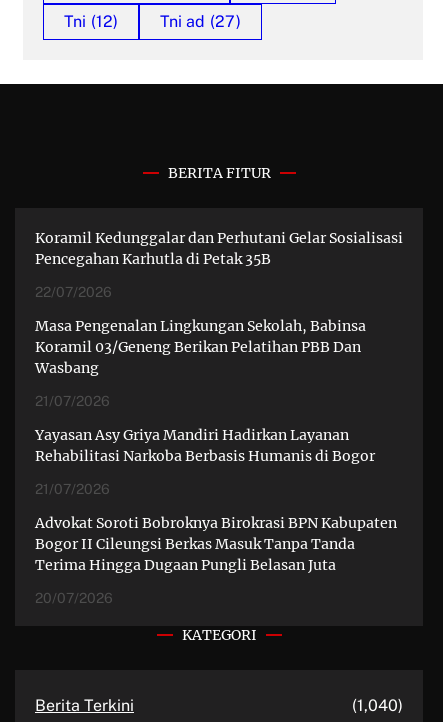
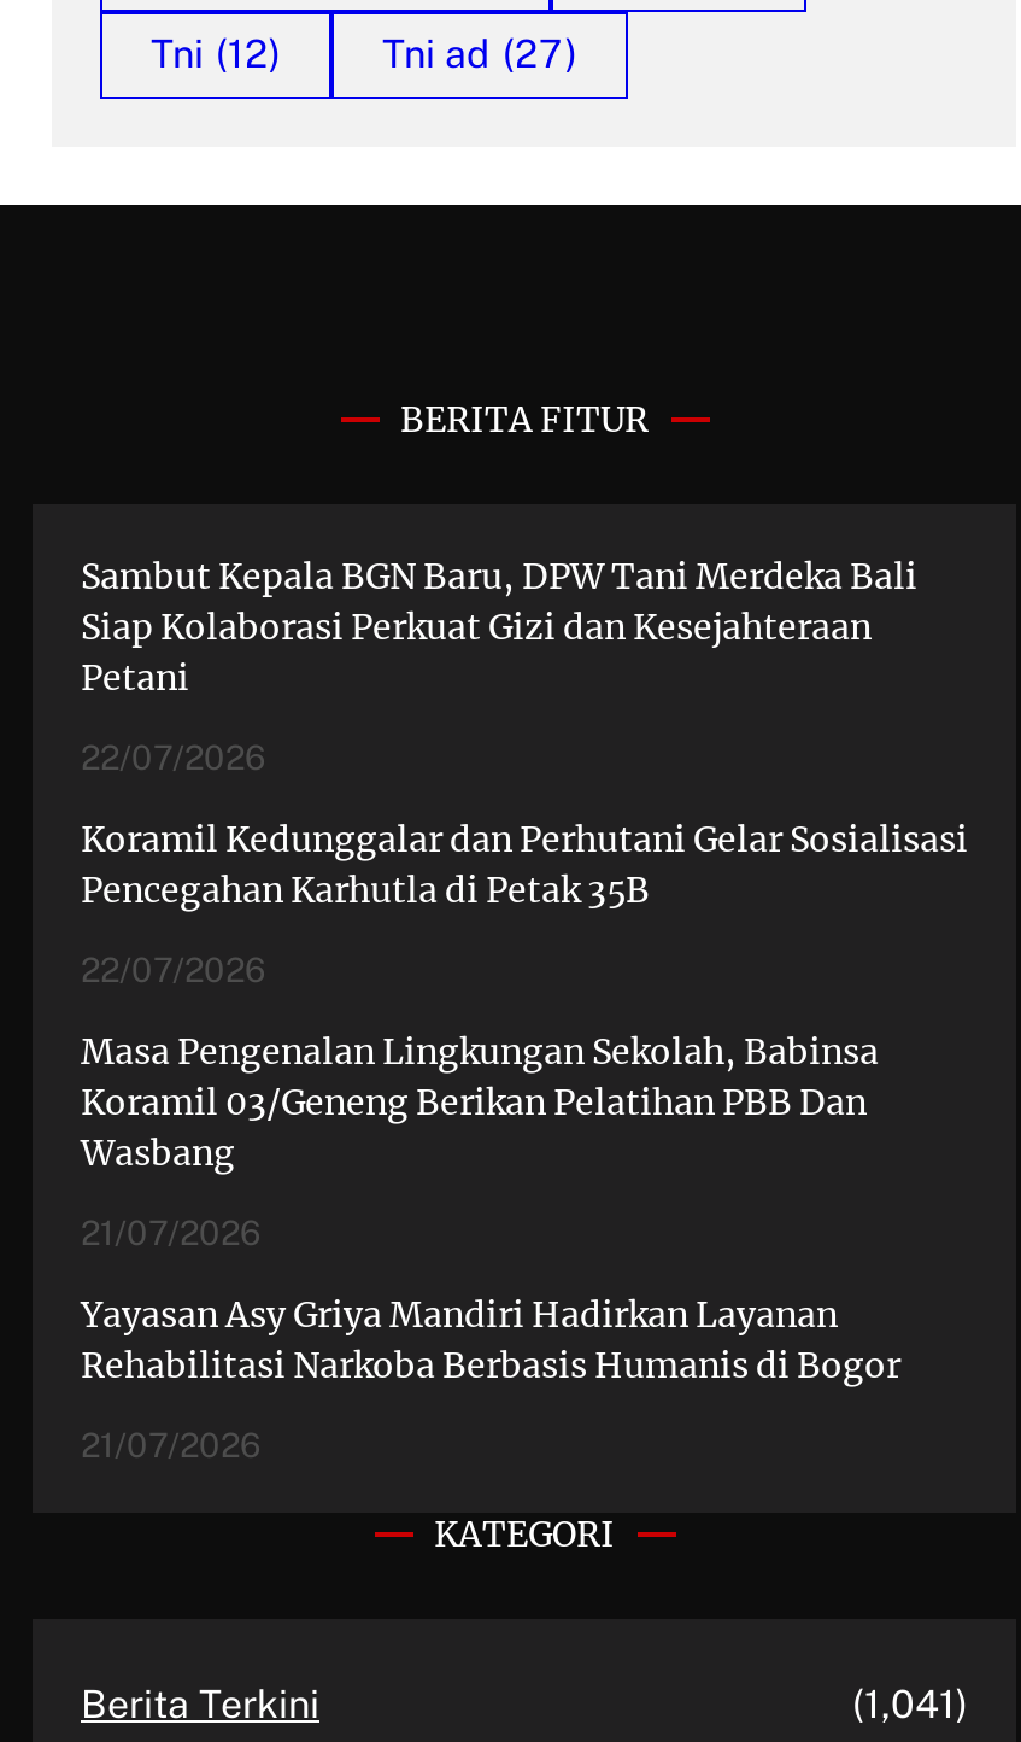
none -> [81,556,917,778] Sambut Kepala BGN Baru, DPW Tani Merdeka Bali | Siap Kolaborasi Perkuat Gizi dan Kesejahteraan | Petani | 22/07/2026
moved [35,229,403,497] -> [81,819,968,1465]: Koramil Kedunggalar dan Perhutani Gelar Sosialisasi | Pencegahan Karhutla di Petak 35B | 22/07/2026 | ... | Rehabilitasi Narkoba Berbasis Humanis di Bogor | 21/07/2026
[35,514,397,606] Advokat Soroti Bobroknya Birokrasi BPN Kabupaten | Bogor II Cileungsi Berkas Masuk Tanpa Tanda | Terima Hingga Dugaan Pungli Belasan Juta | 20/07/2026 -> none
[352,696,403,715] (1,040) -> [852,1683,968,1728] (1,041)

